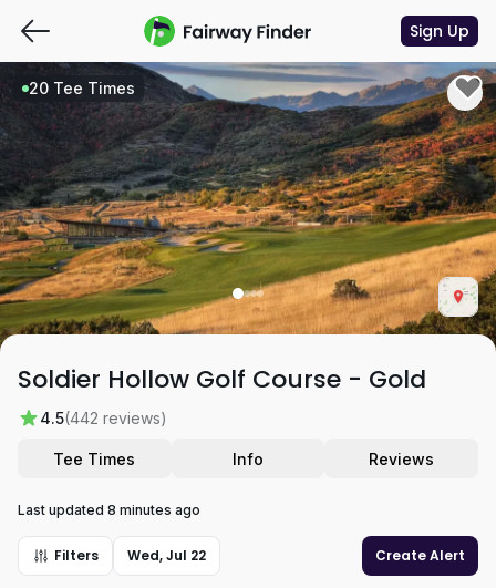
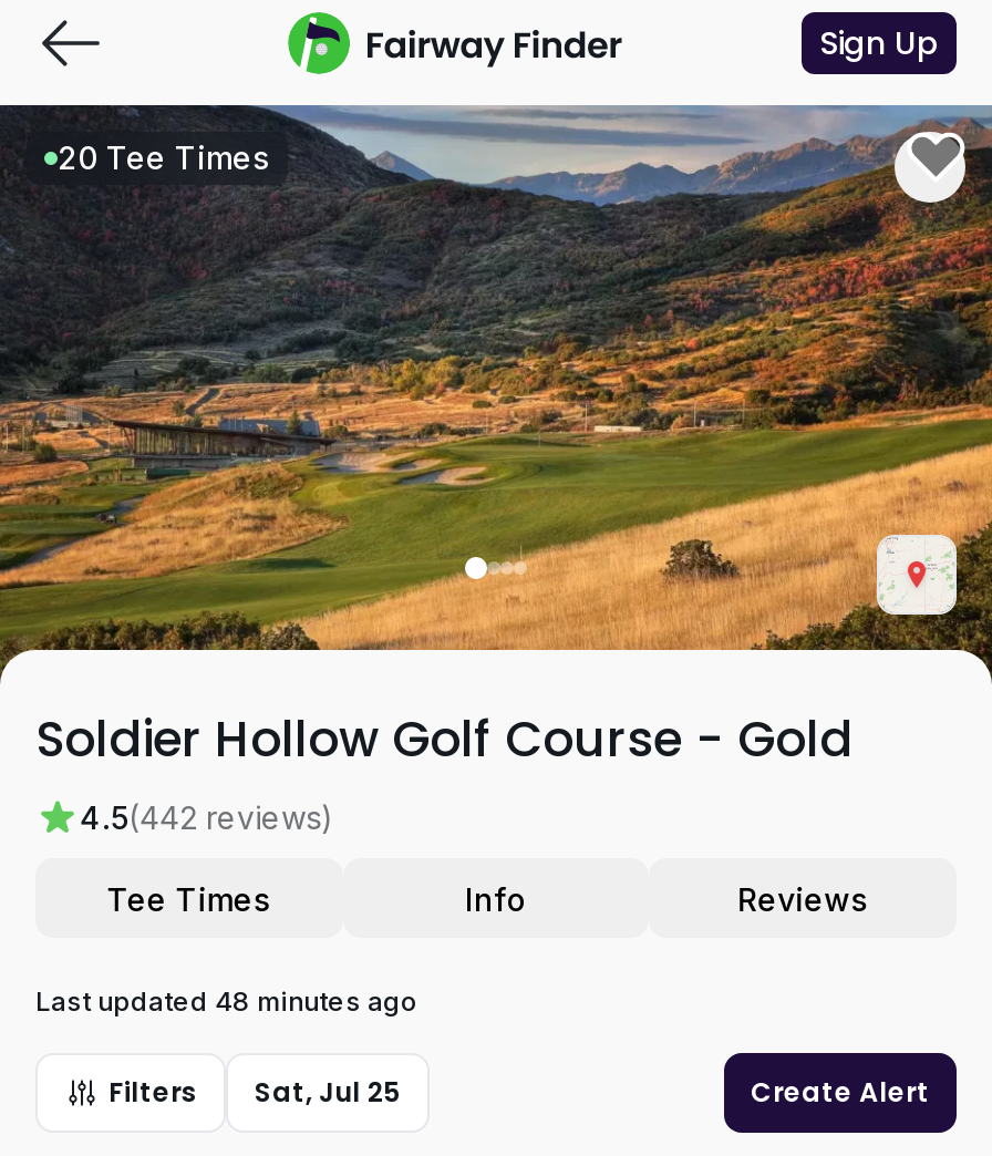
[18,502,200,518] Last updated 8 minutes ago -> [35,984,418,1018] Last updated 48 minutes ago
[54,546,206,565] Filters Wed, Jul 22 -> [108,1073,401,1111] Filters Sat, Jul 25

